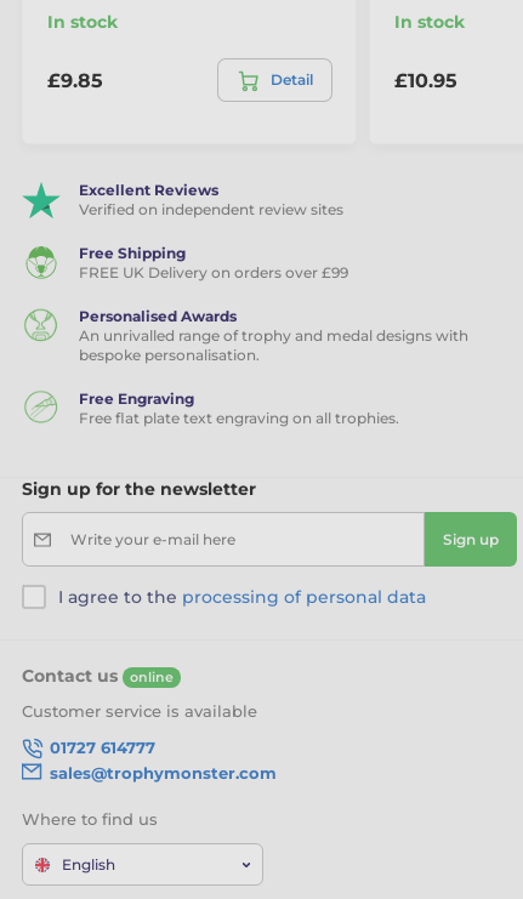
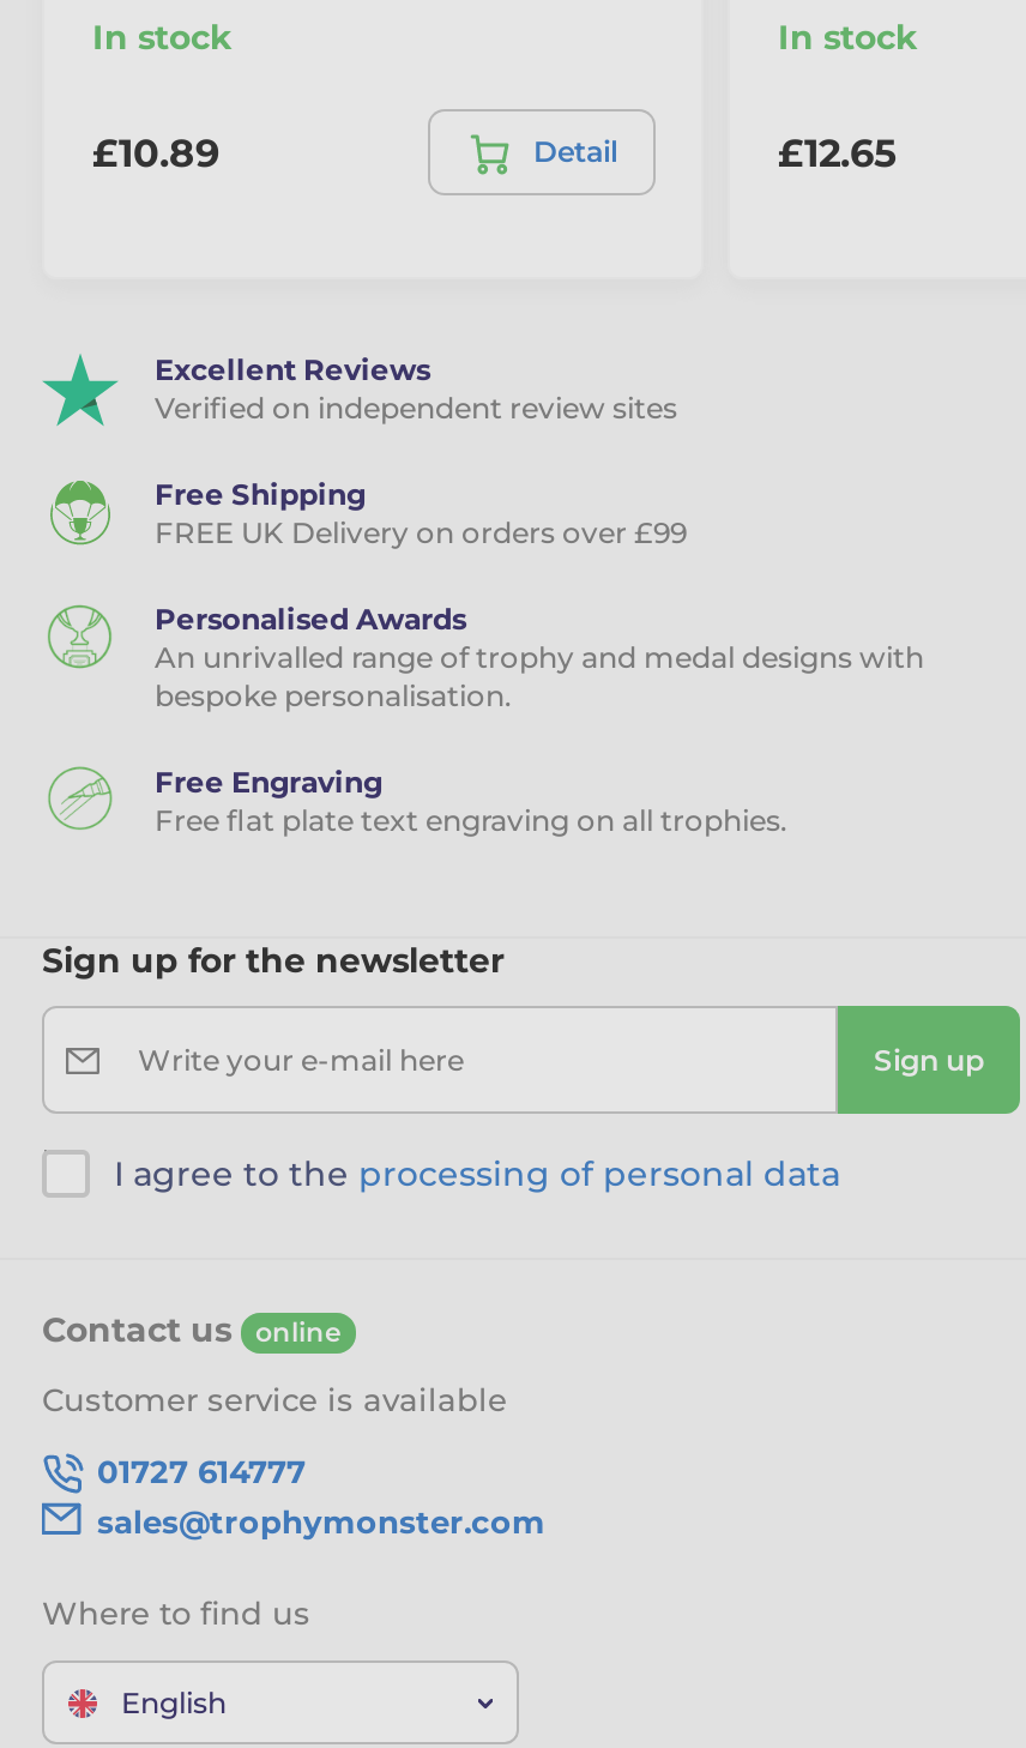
[47,69,103,92] £9.85 -> [92,130,219,175] £10.89
[394,69,457,92] £10.95 -> [778,130,898,175] £12.65

